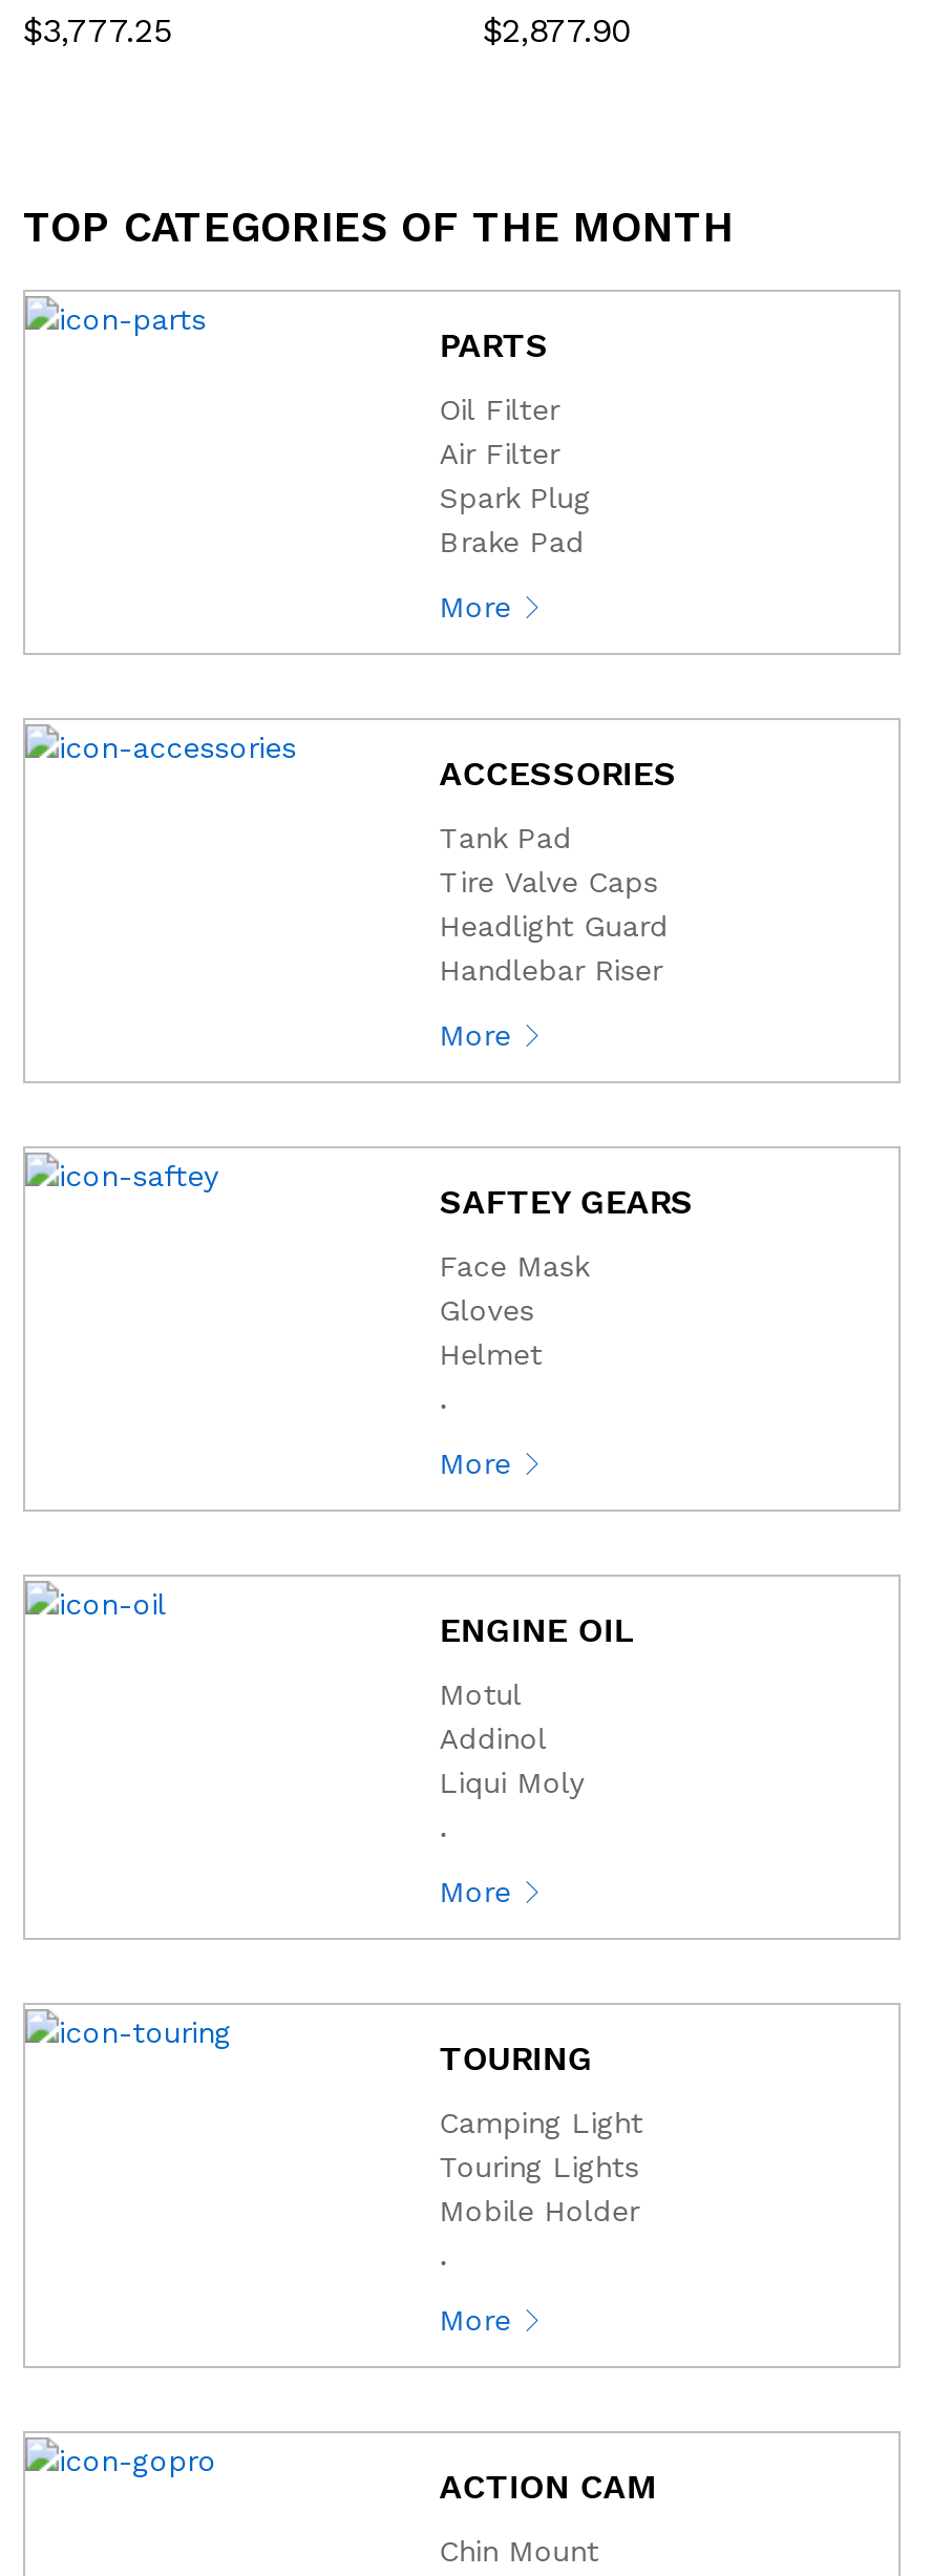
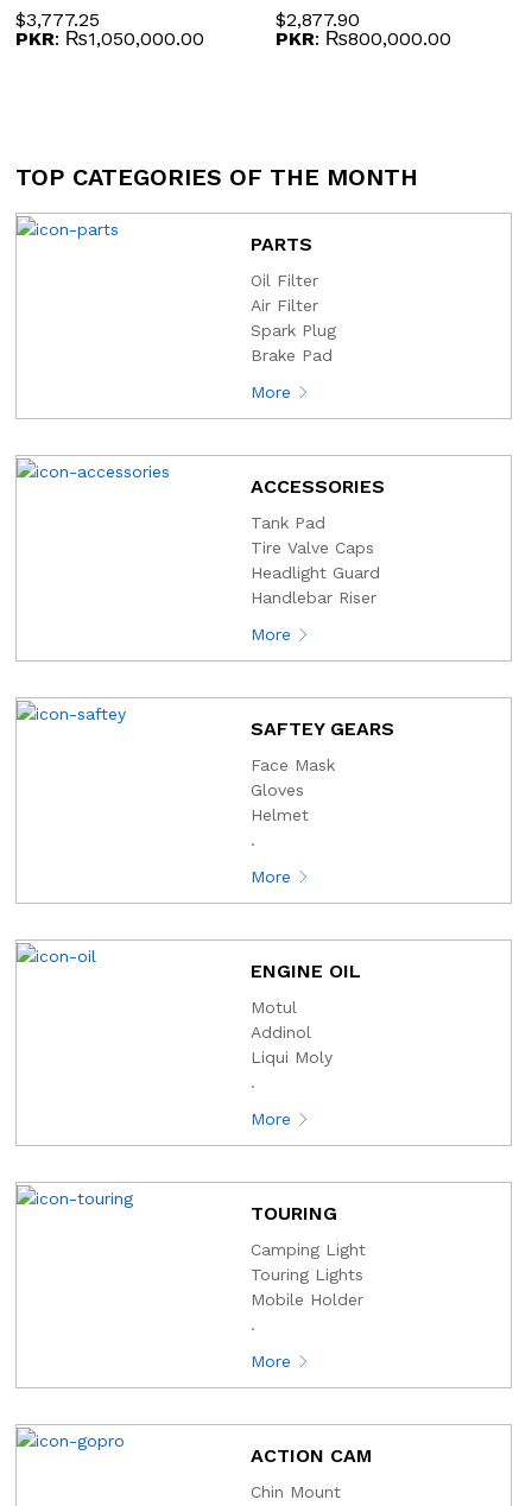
none -> [15,27,204,50] PKR: ₨1,050,000.00
none -> [276,27,451,50] PKR: ₨800,000.00

